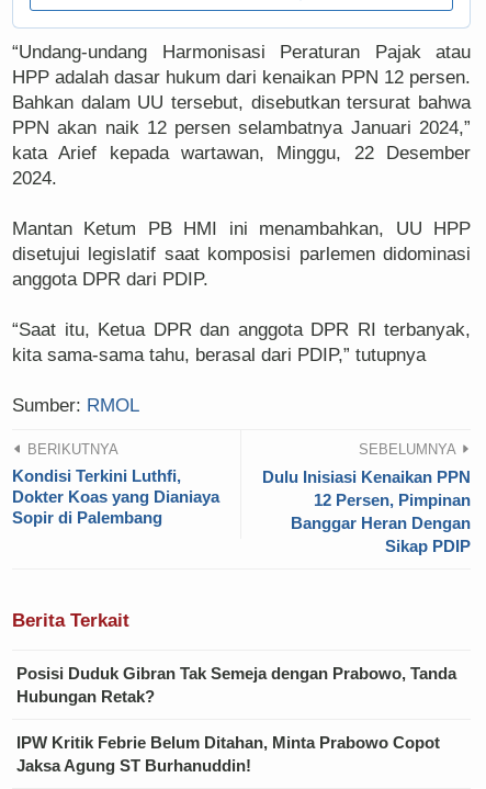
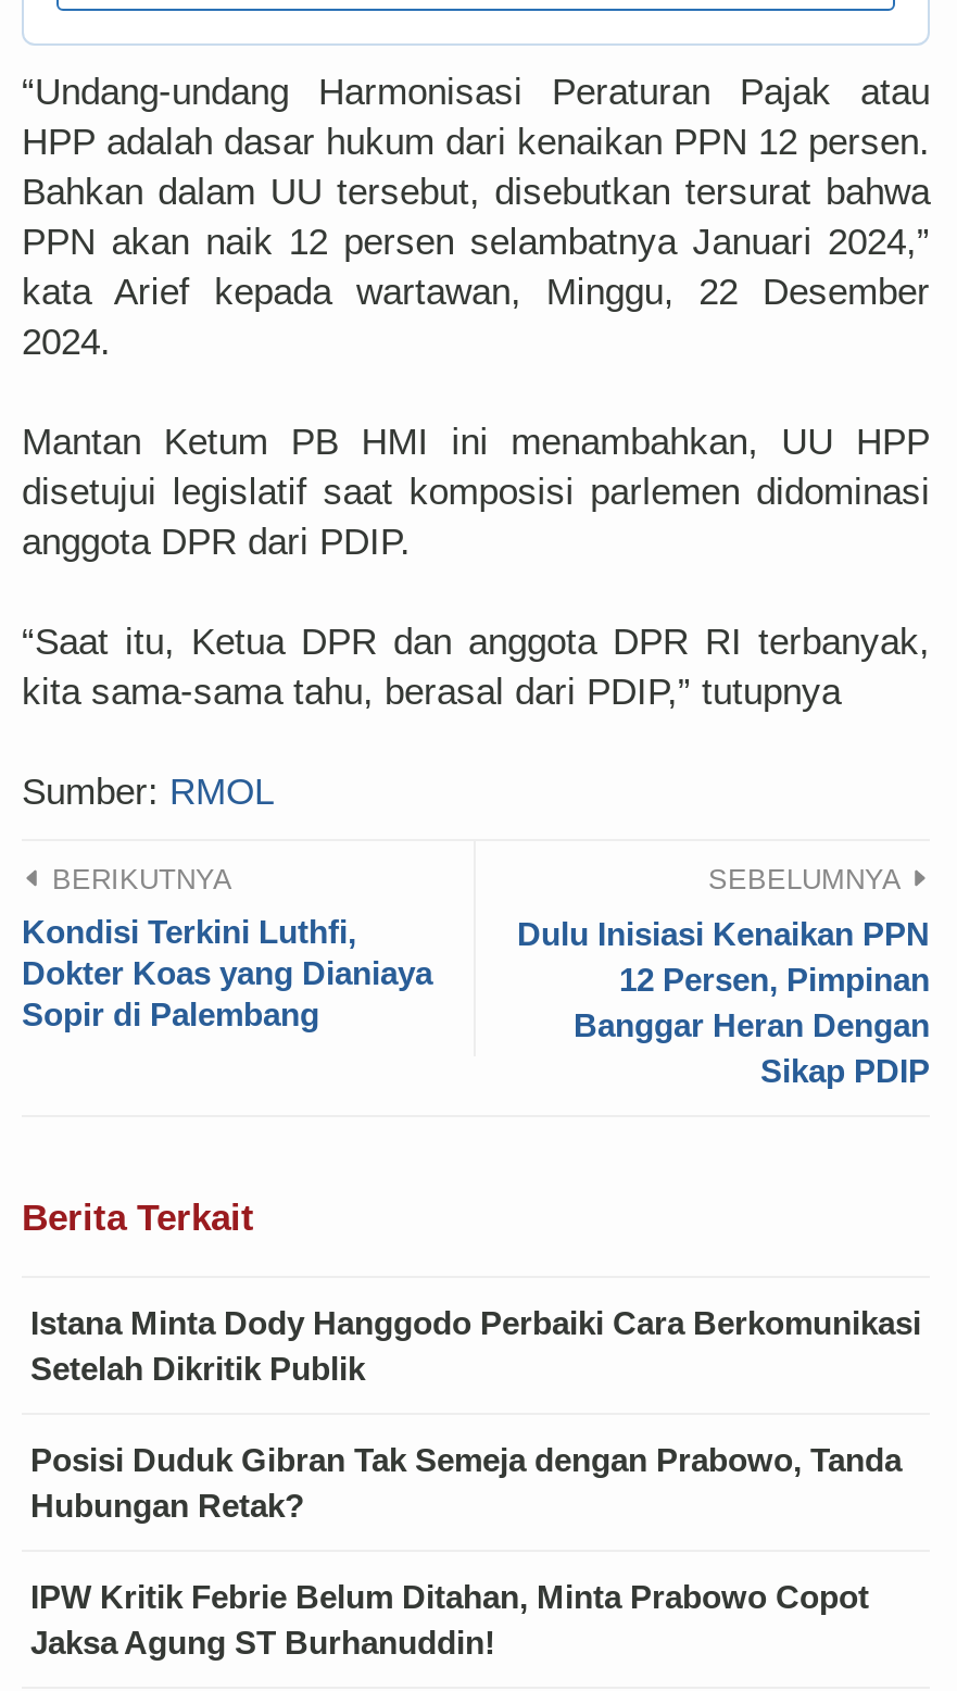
none -> [30,1305,921,1388] Istana Minta Dody Hanggodo Perbaiki Cara Berkomunikasi | Setelah Dikritik Publik

